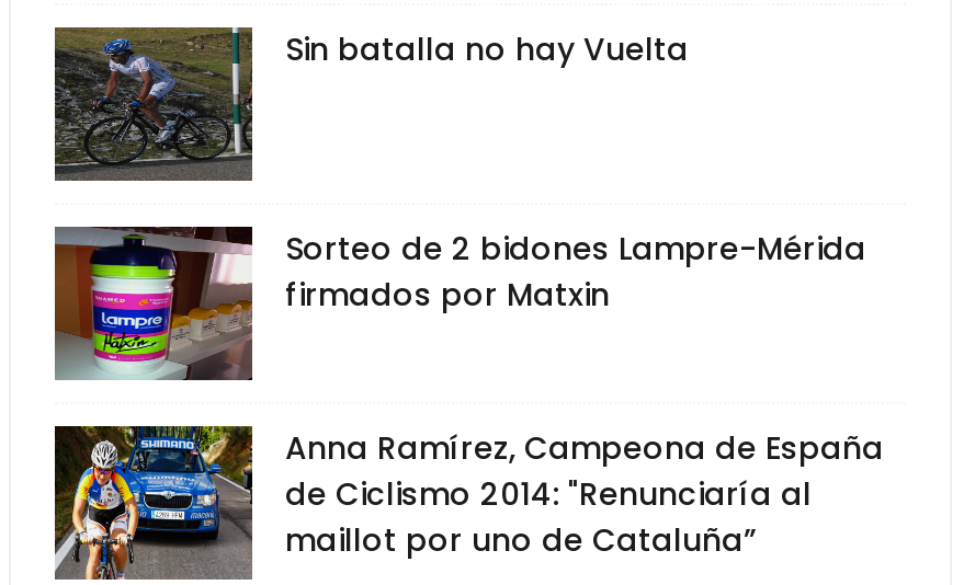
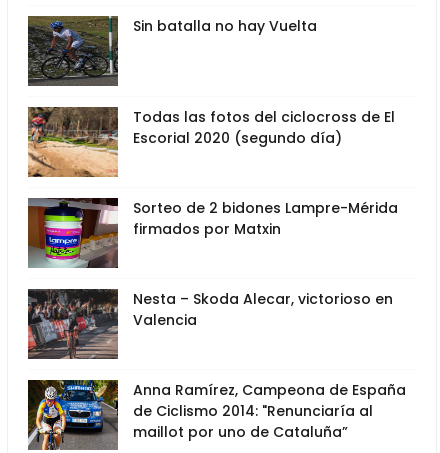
none -> [28,107,395,178] [image] | Todas las fotos del ciclocross de El | Escorial 2020 (segundo día)
none -> [27,289,393,359] [image] | Nesta – Skoda Alecar, victorioso en | Valencia

